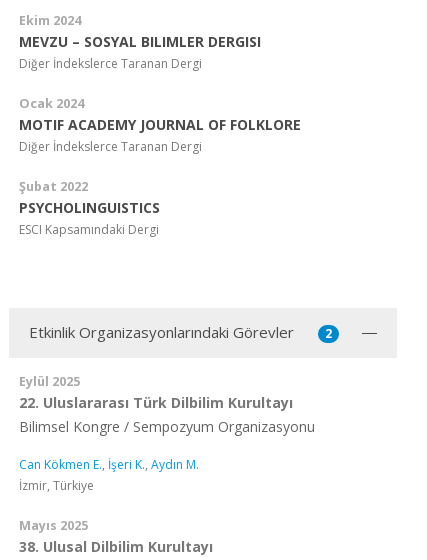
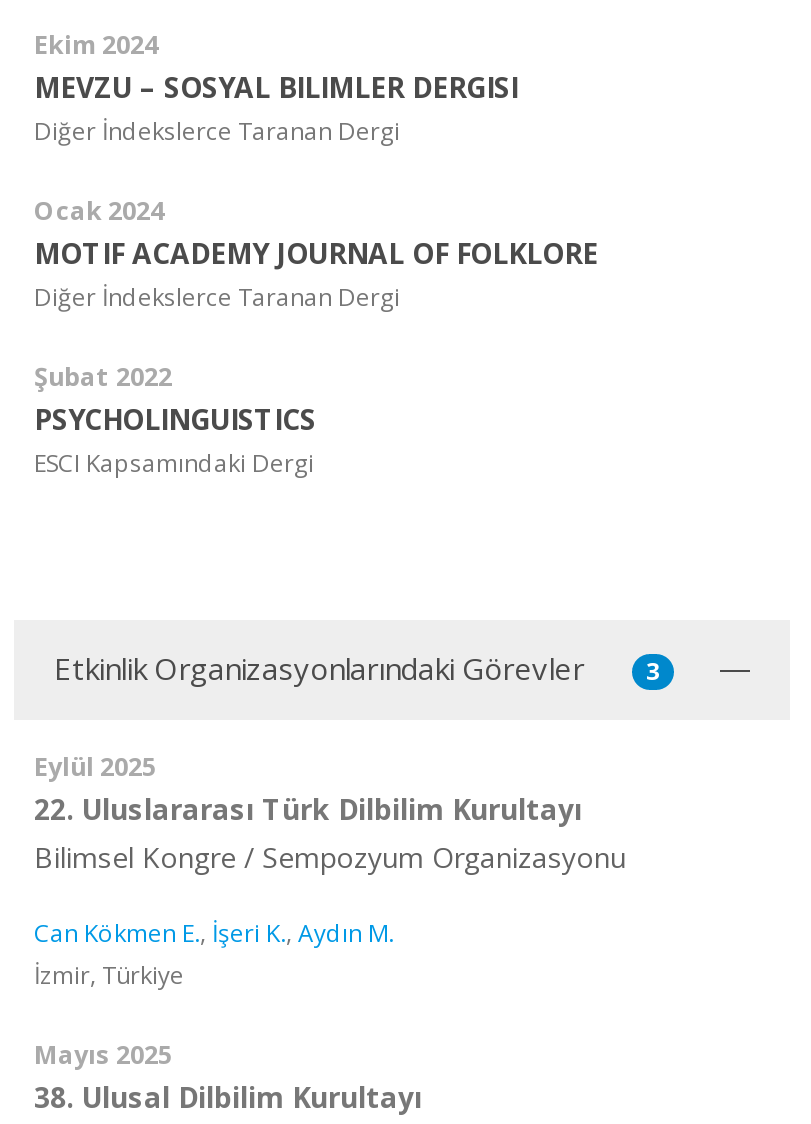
[29,322,332,342] Etkinlik Organizasyonlarındaki Görevler 2 -> [54,648,660,688] Etkinlik Organizasyonlarındaki Görevler 3

